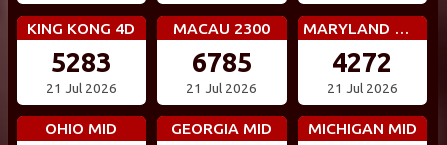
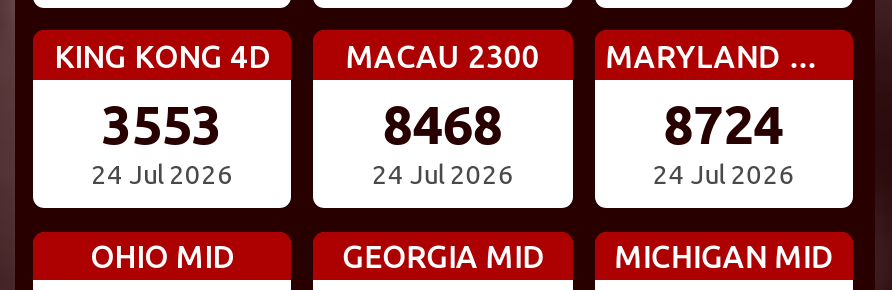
[51,47,111,77] 5283 -> [102,94,222,154] 3553
[192,47,252,77] 6785 -> [383,94,503,154] 8468
[332,47,392,77] 4272 -> [664,94,784,154] 8724
[46,81,117,96] 21 Jul 2026 -> [91,161,233,191] 24 Jul 2026
[186,81,257,96] 21 Jul 2026 -> [372,161,514,191] 24 Jul 2026
[327,81,398,96] 21 Jul 2026 -> [653,161,795,191] 24 Jul 2026

